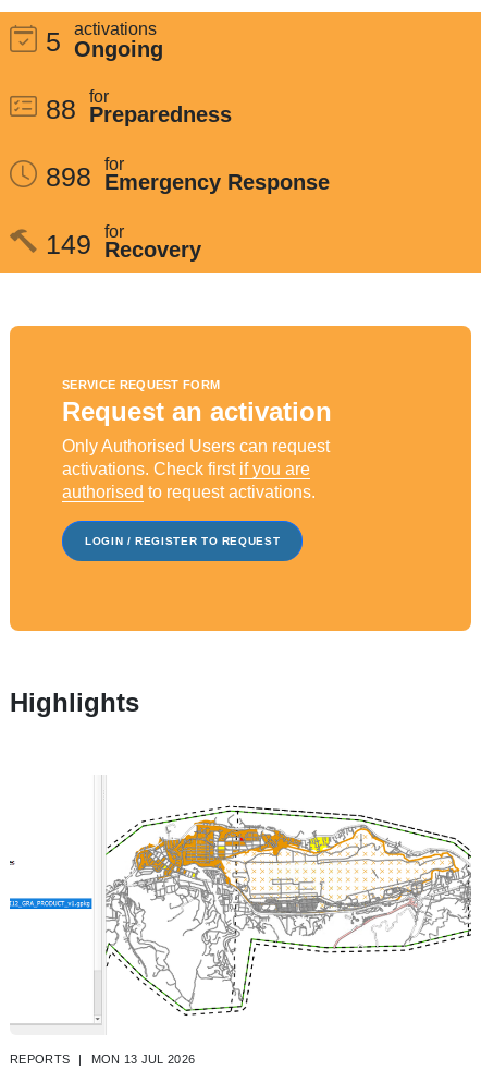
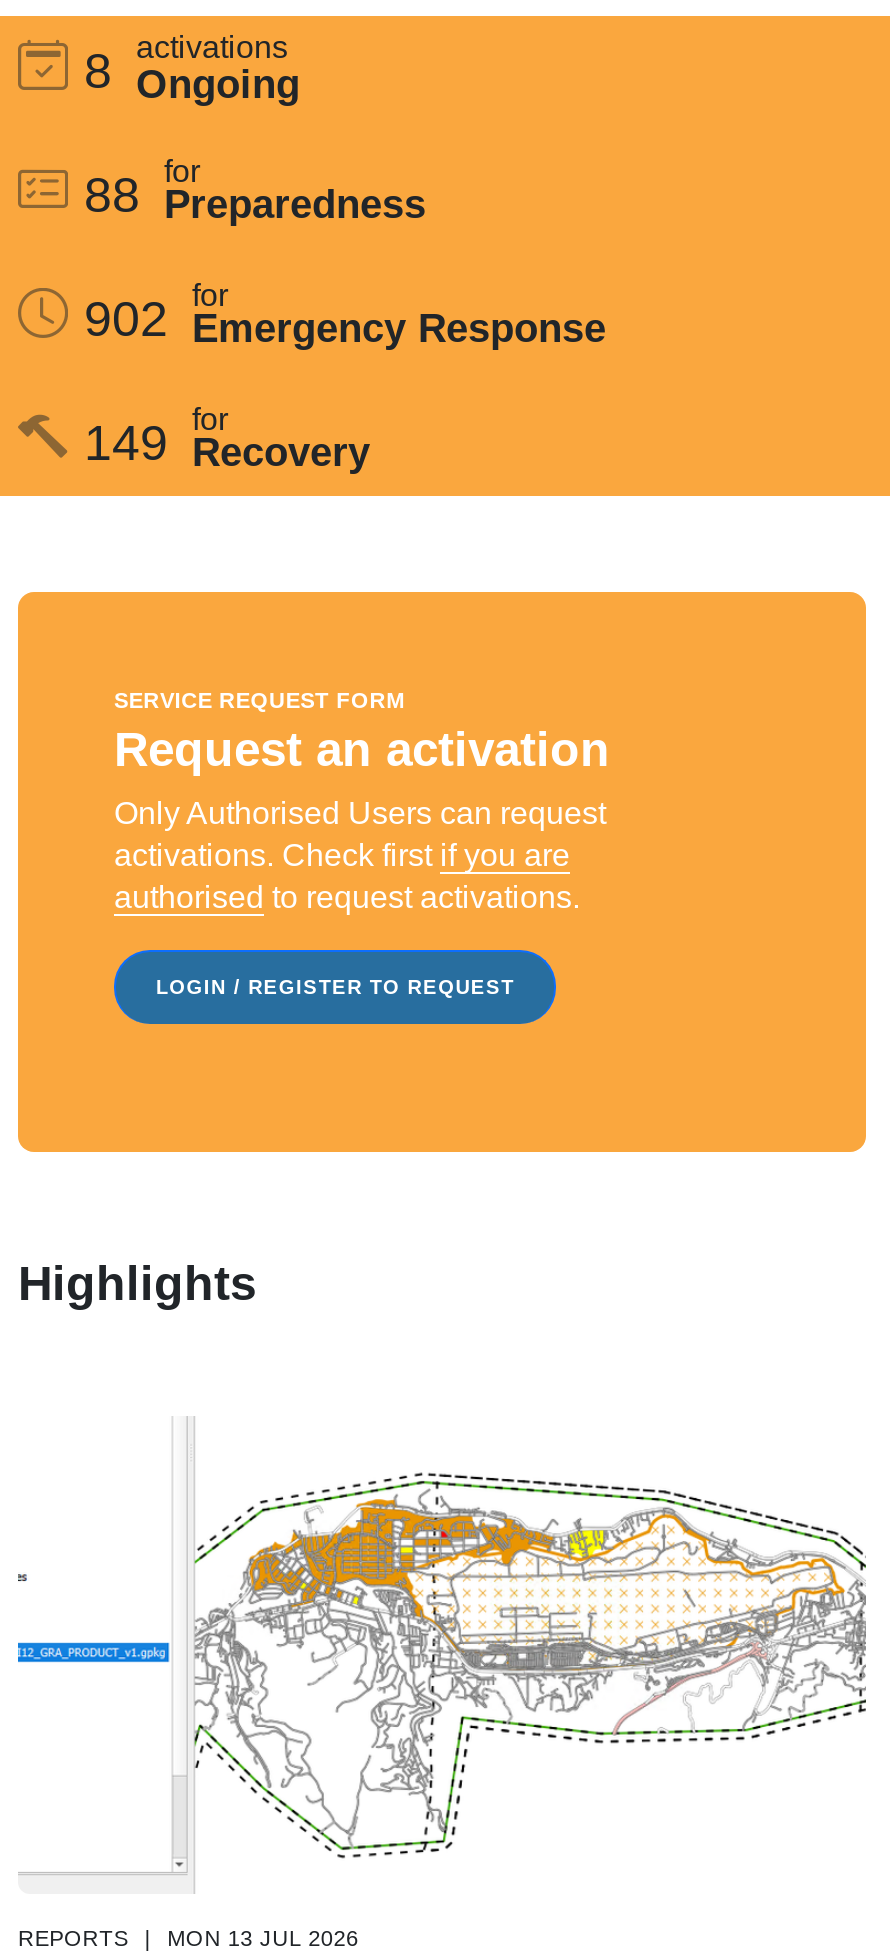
[46,20,163,61] 5 activations Ongoing -> [84,30,300,106] 8 activations Ongoing
[46,155,330,194] 898 for Emergency Response -> [84,278,606,351] 902 for Emergency Response

